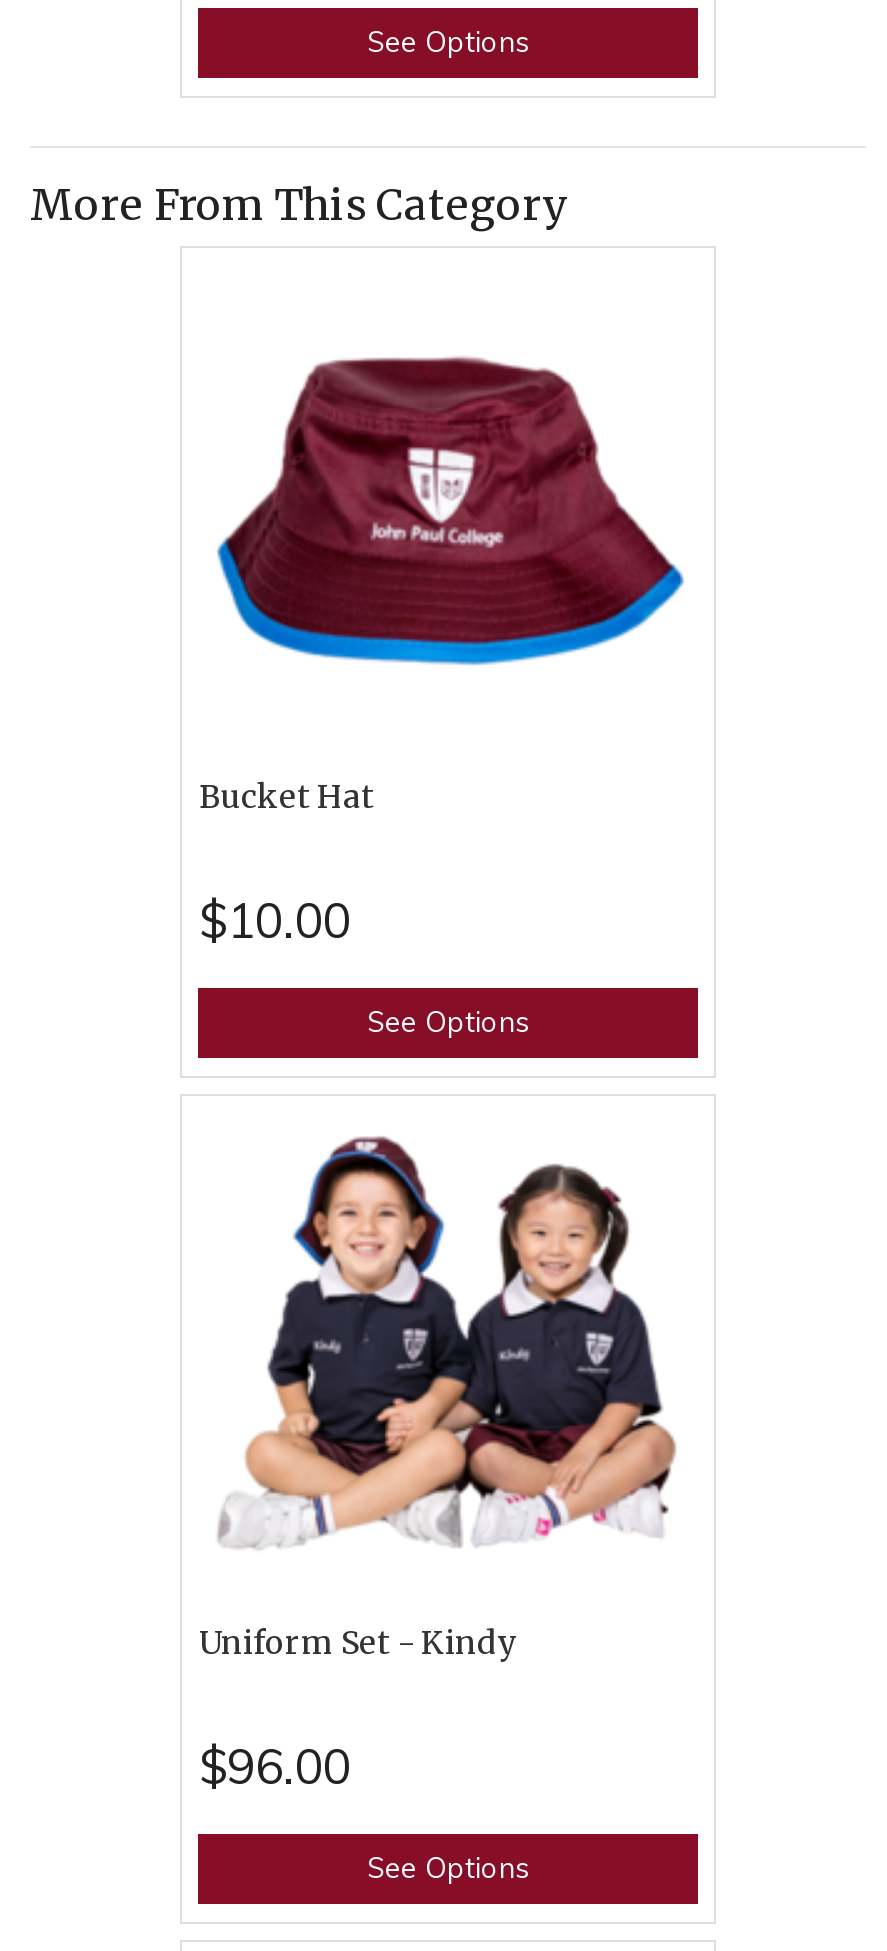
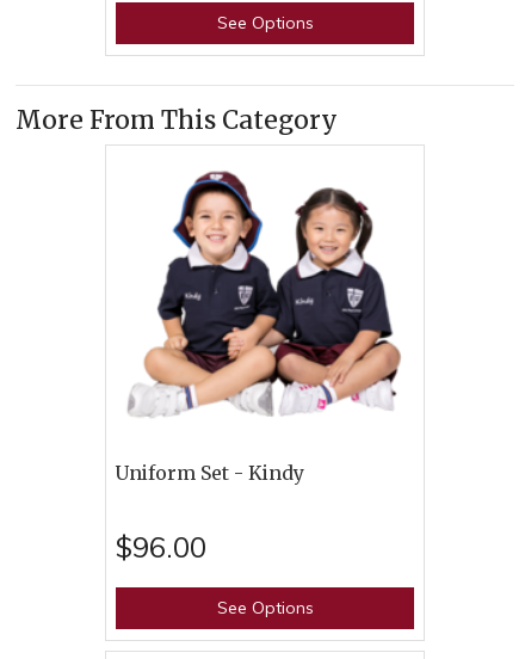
[216,355,686,667] [image] -> none
[199,777,529,1039] Bucket Hat | $10.00 | See Options -> none

